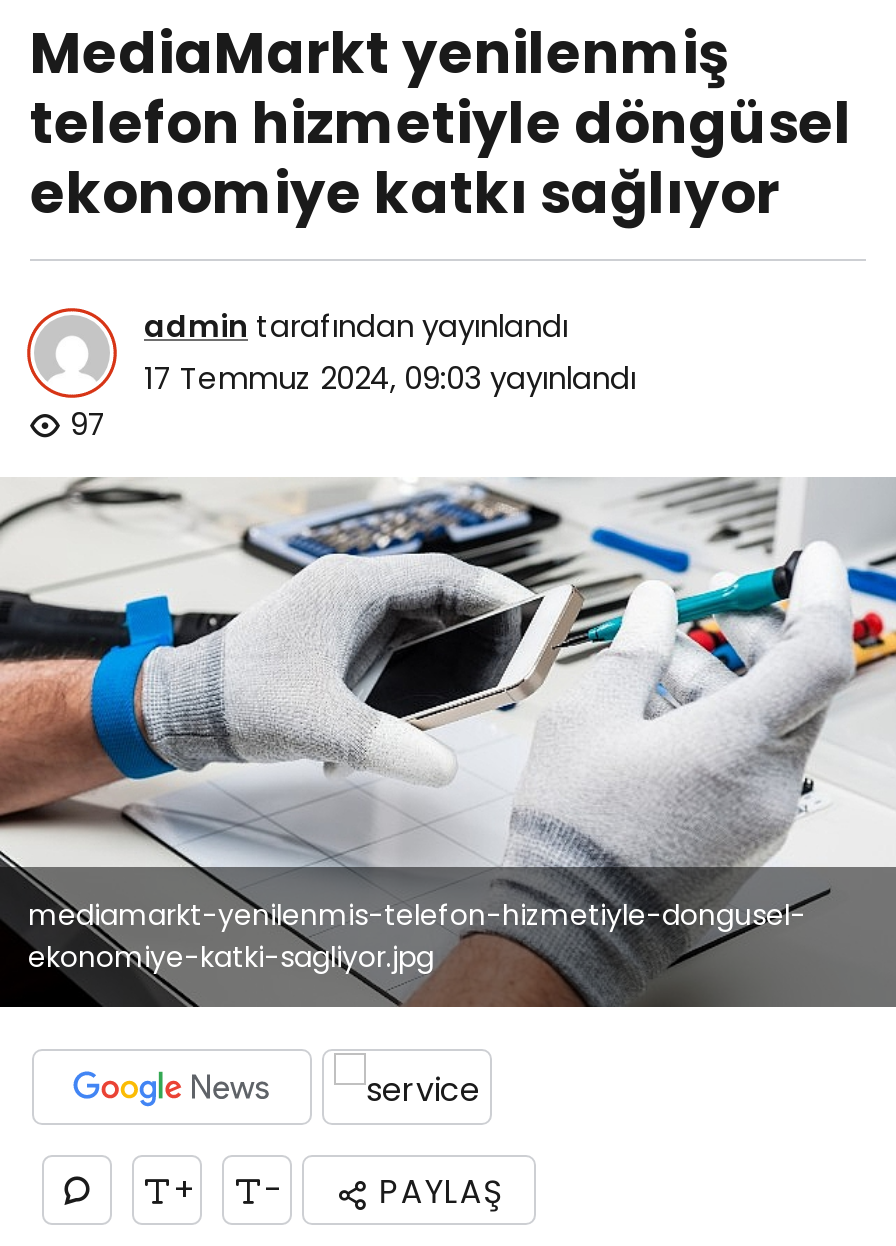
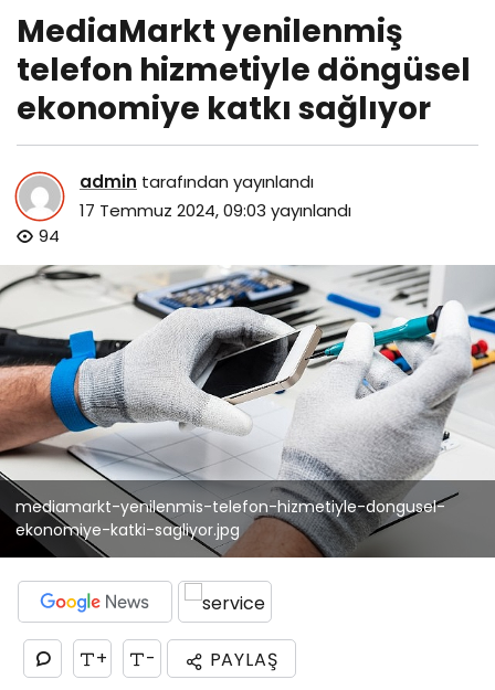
[70,402,106,444] 97 -> [39,224,60,247] 94

